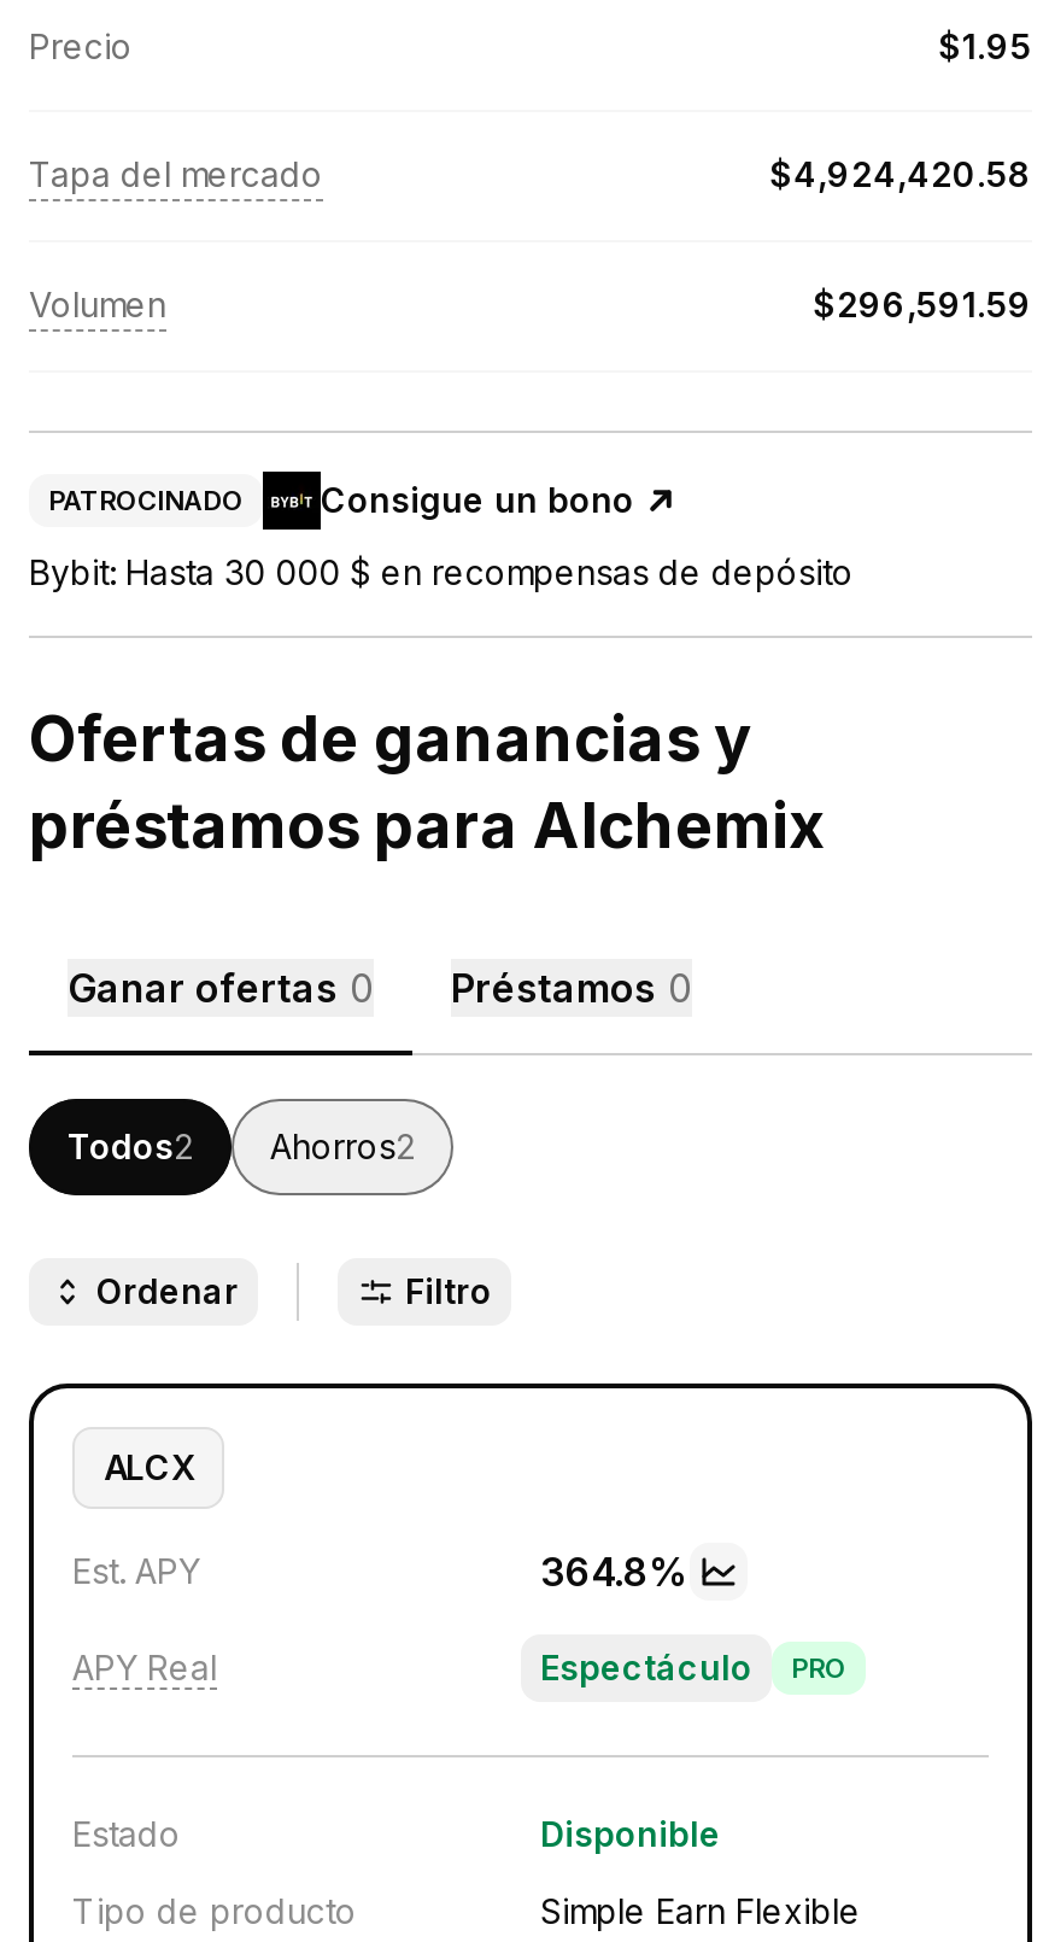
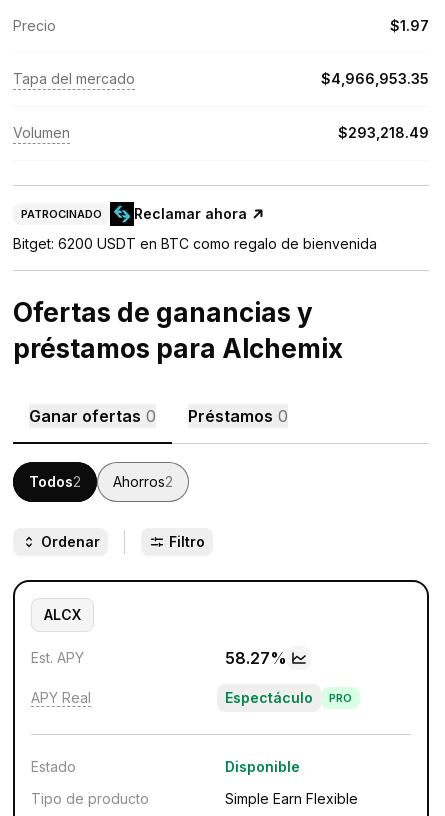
[938,25,1032,66] $1.95 -> [390,17,429,34] $1.97
[769,153,1032,194] $4,924,420.58 -> [321,70,429,87] $4,966,953.35
[813,283,1032,324] $296,591.59 -> [338,124,429,141] $293,218.49
[321,479,634,520] Consigue un bono -> [134,205,247,222] Reclamar ahora
[29,551,854,592] Bybit: Hasta 30 000 $ en recompensas de depósito -> [13,235,377,252] Bitget: 6200 USDT en BTC como regalo de bienvenida
[540,1548,690,1596] 364.8% -> [225,648,287,668] 58.27%

